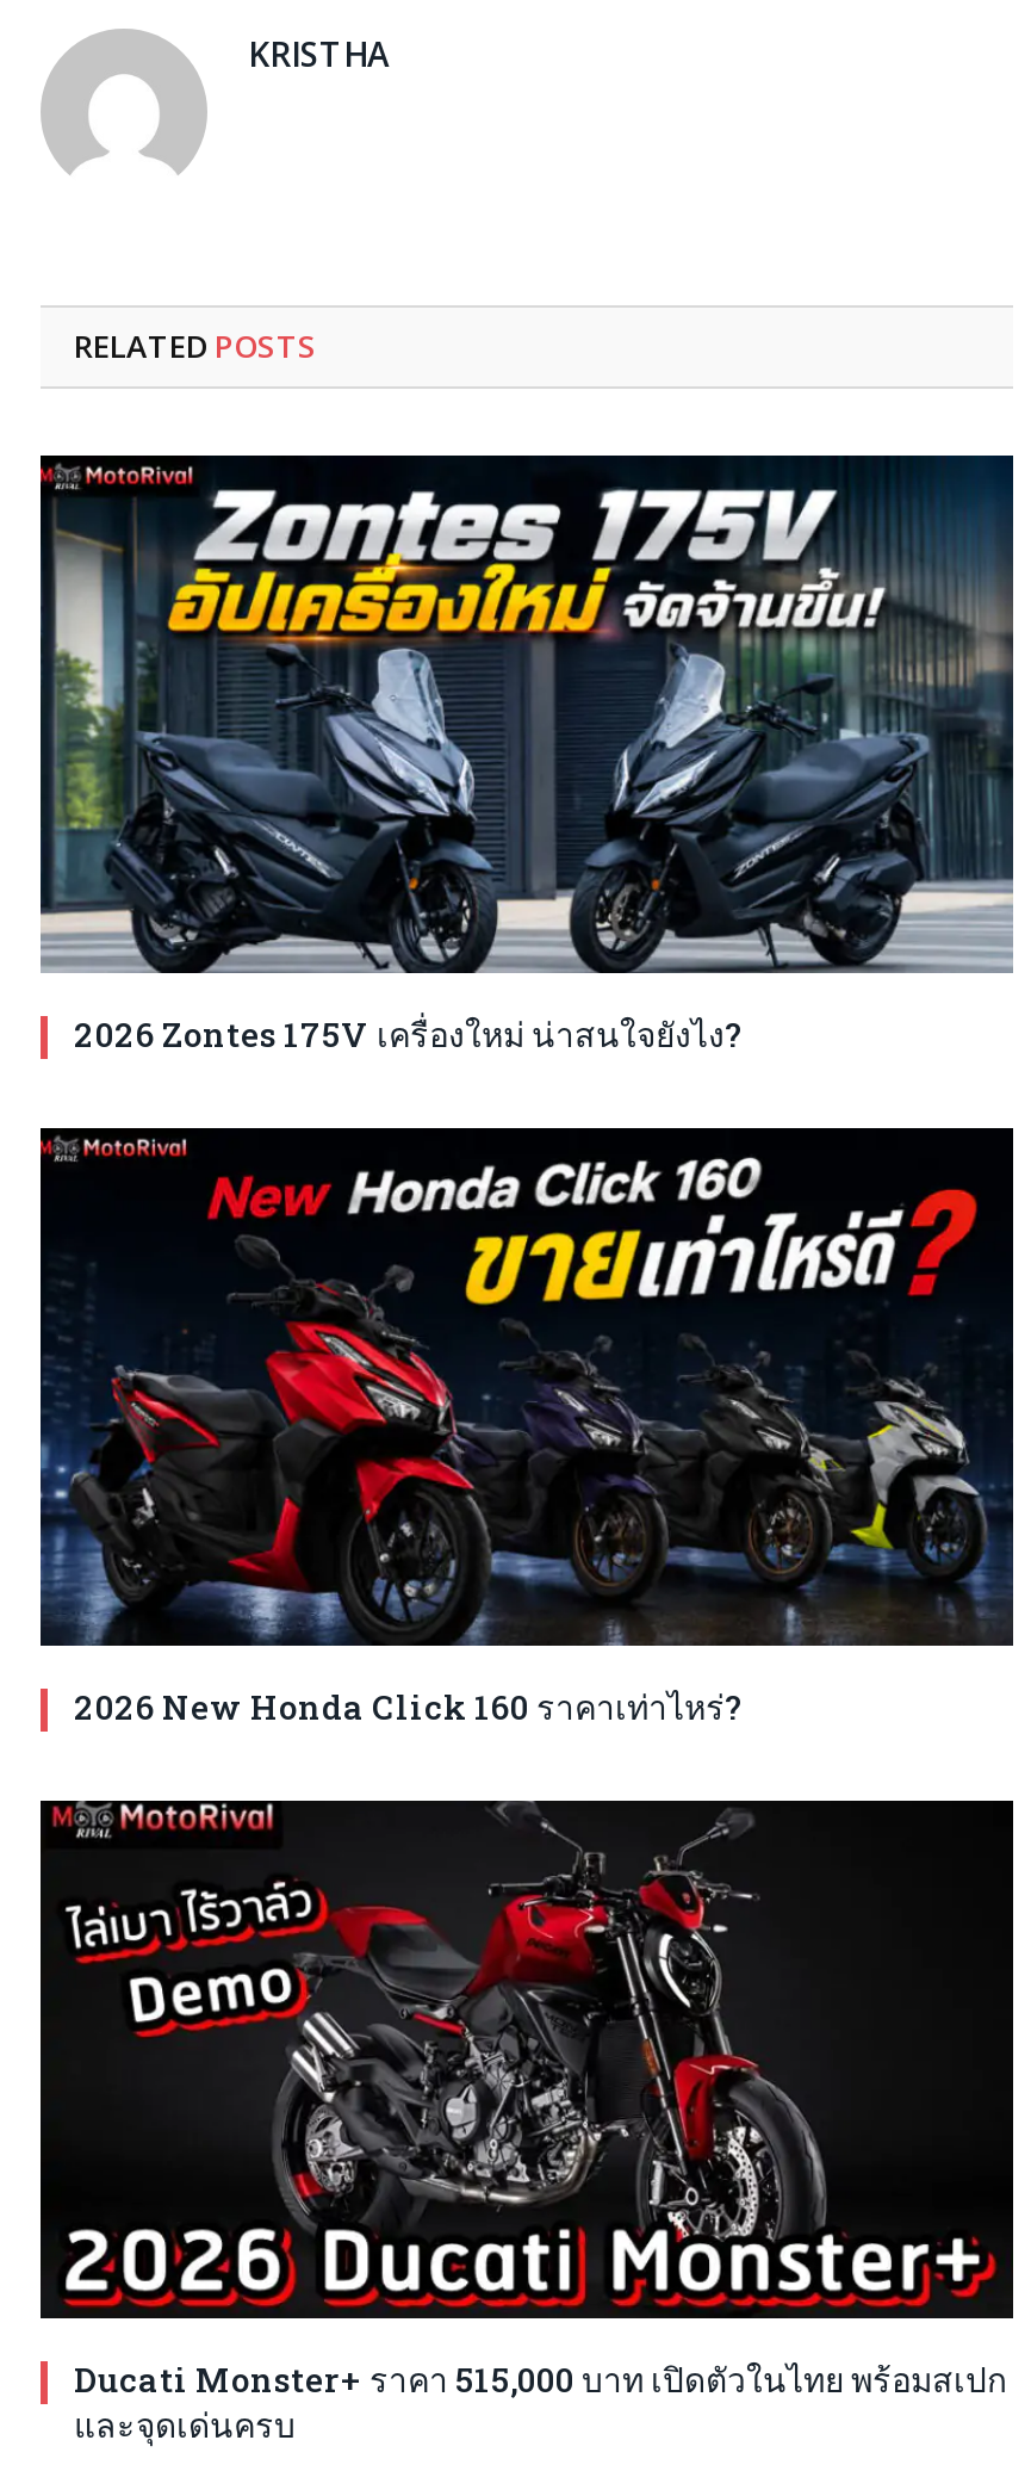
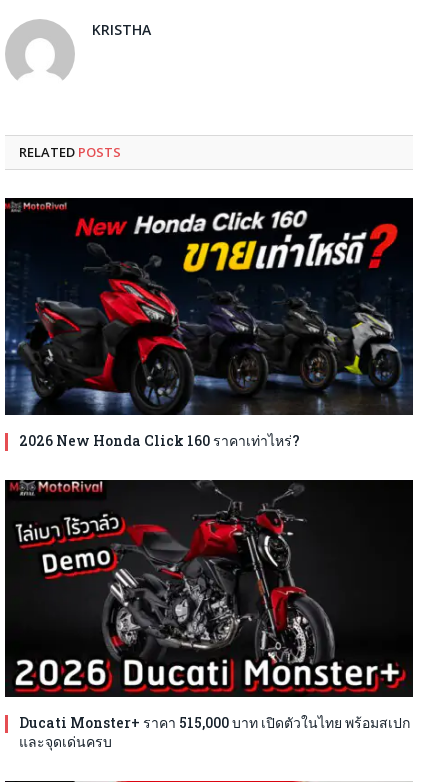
[41,456,1013,1057] [image] | 2026 Zontes 175V เครื่องใหม่ น่าสนใจยังไง? -> none

